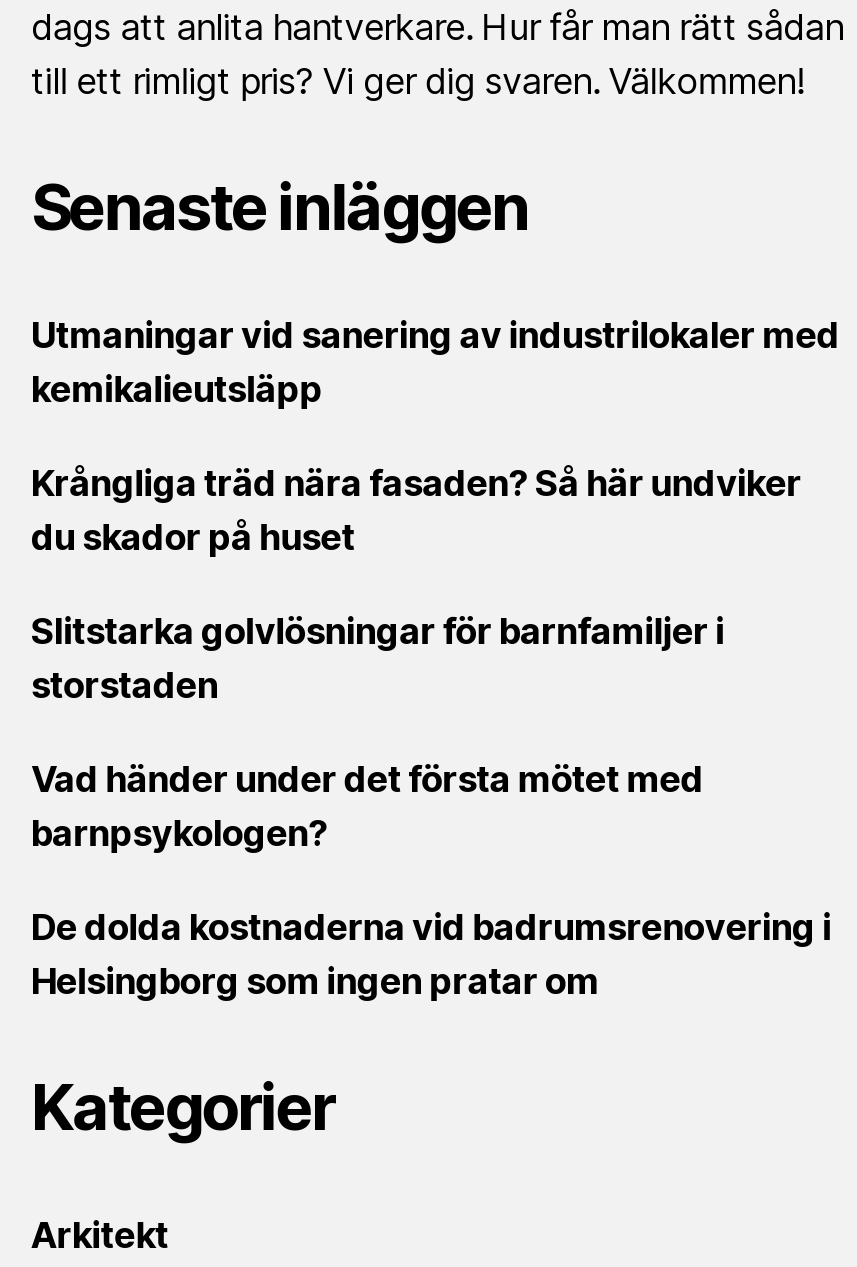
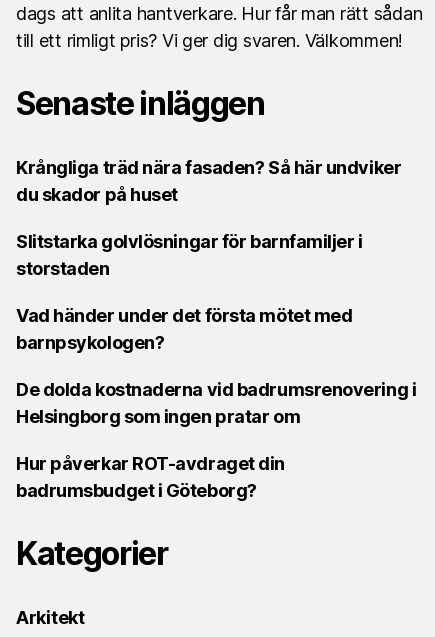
[31,315,840,411] Utmaningar vid sanering av industrilokaler med | kemikalieutsläpp -> none
moved [31,463,831,1003] -> [16,157,416,427]: Krångliga träd nära fasaden? Så här undviker | du skador på huset | Slitstarka golvlösningar för barnfamiljer i | storstaden | Vad händer under det första mötet med | barnpsykologen? | De dolda kostnaderna vid badrumsrenovering i | Helsingborg som ingen pratar om
none -> [16,453,285,501] Hur påverkar ROT-avdraget din | badrumsbudget i Göteborg?

